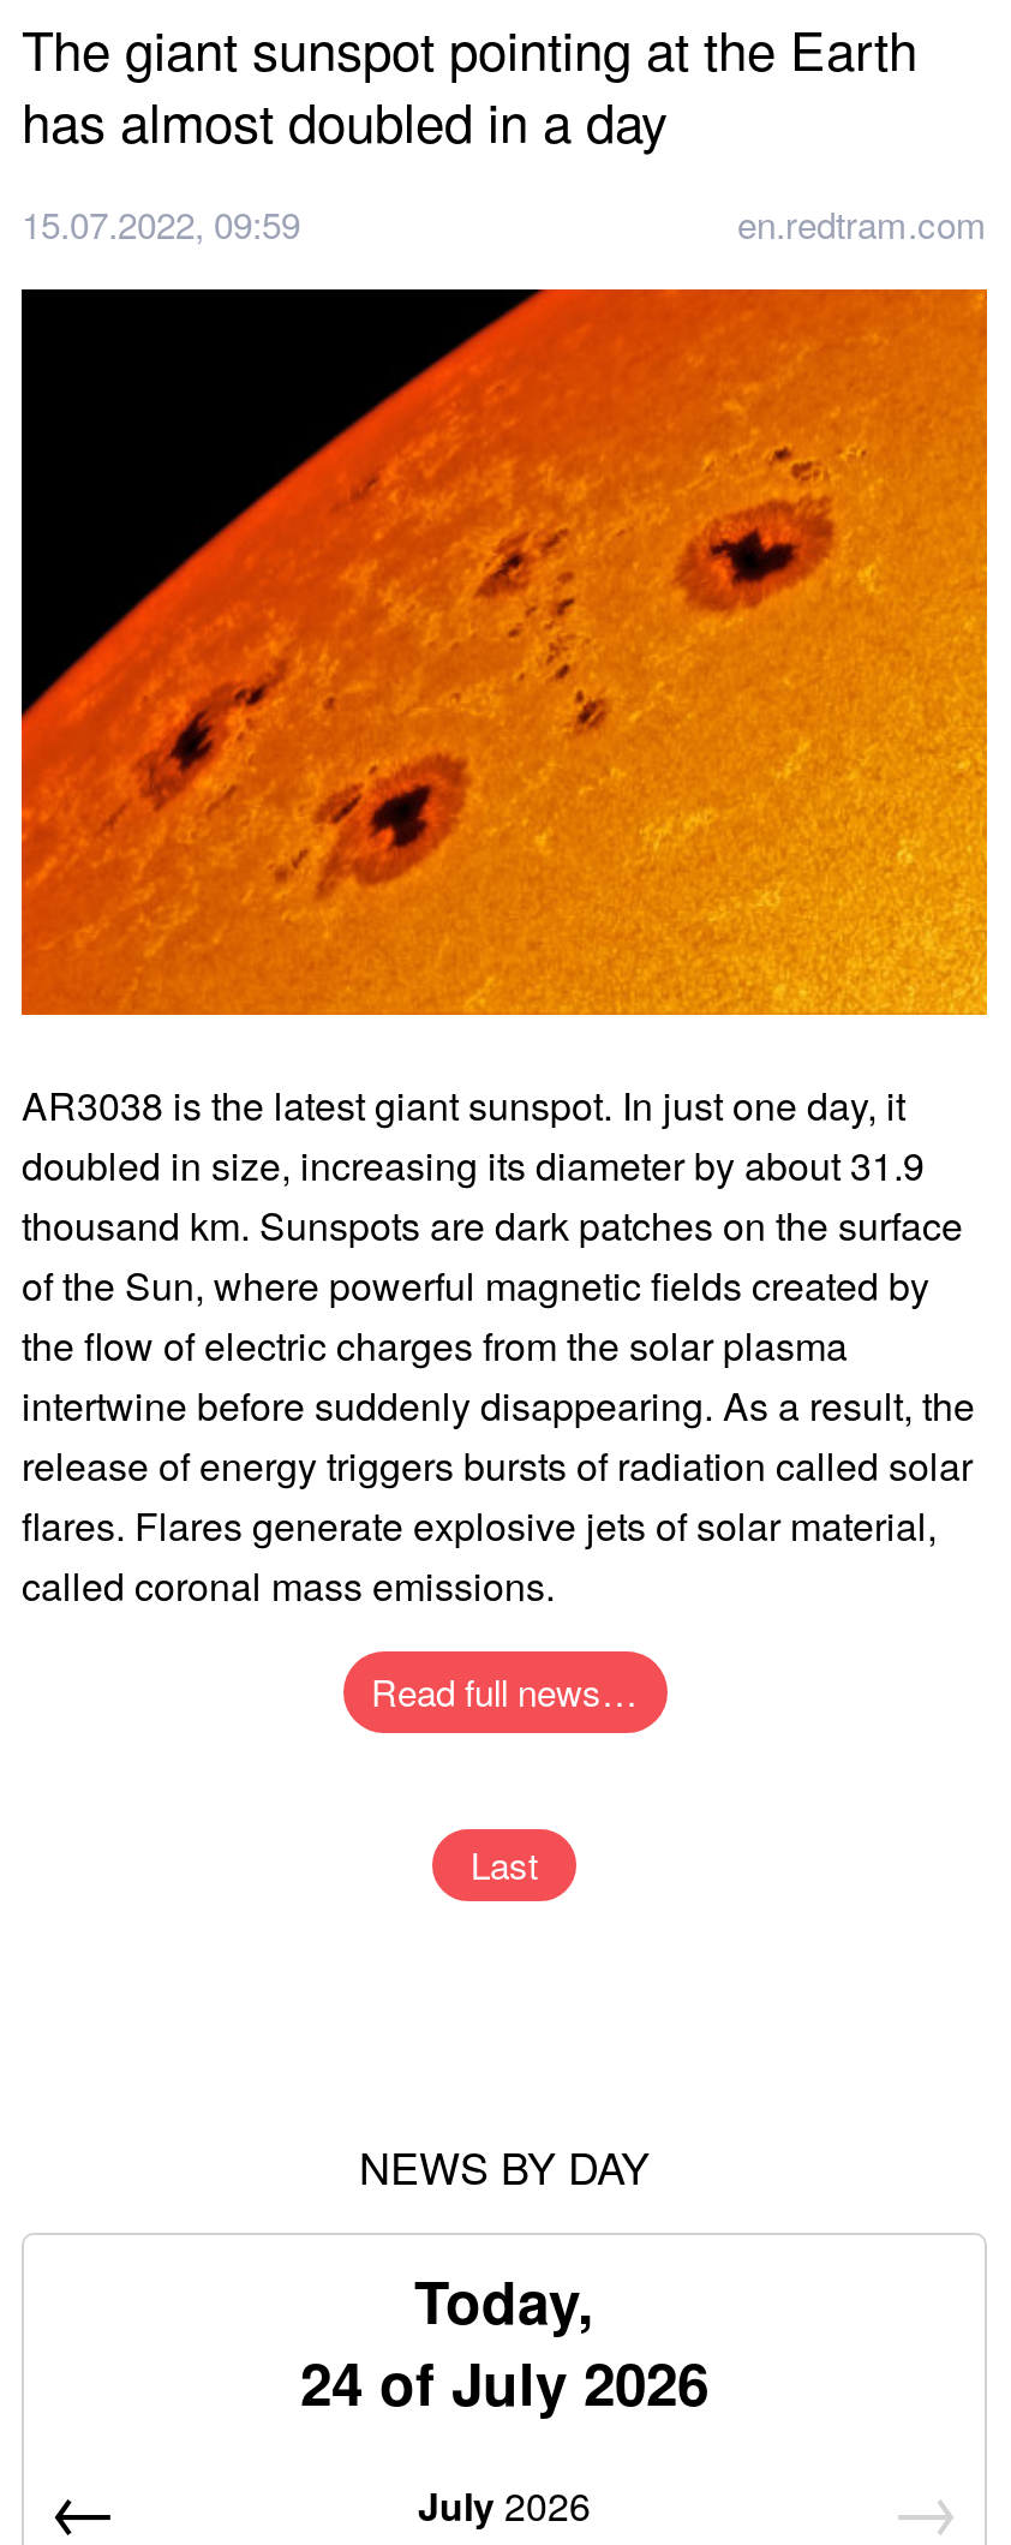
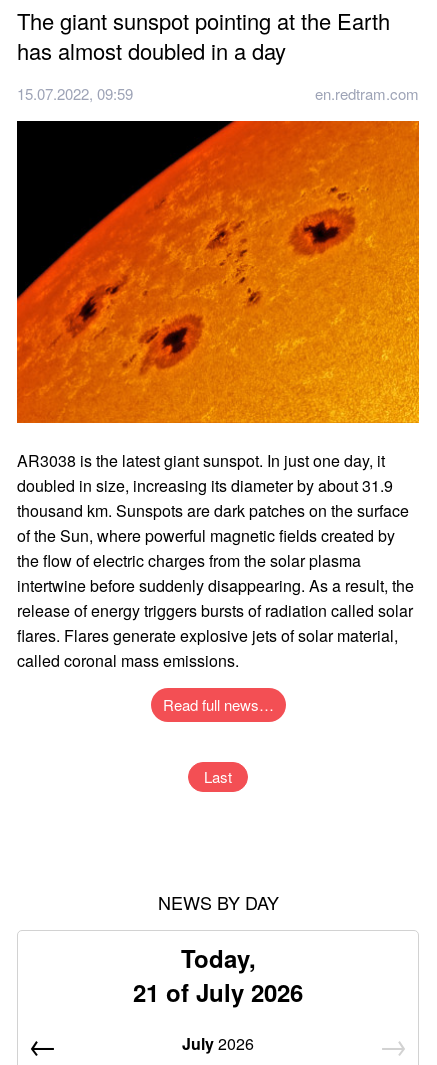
[300,2340,708,2421] 24 of July 2026 -> [133,974,303,1008] 21 of July 2026

